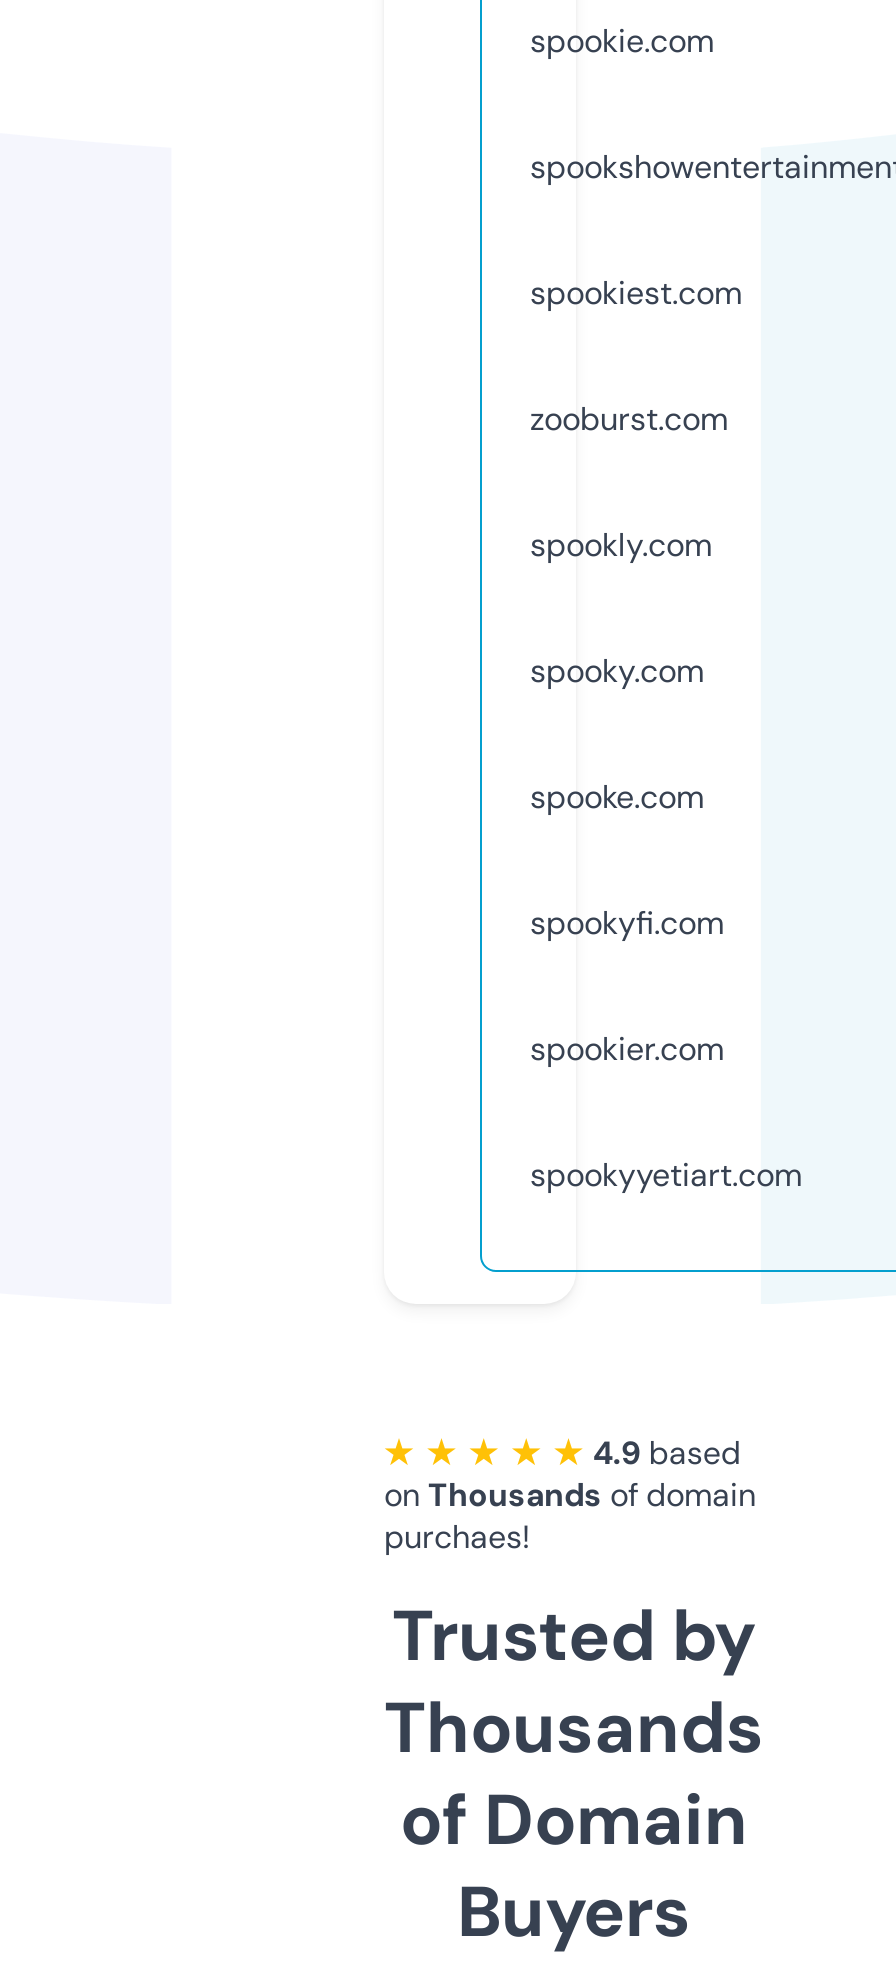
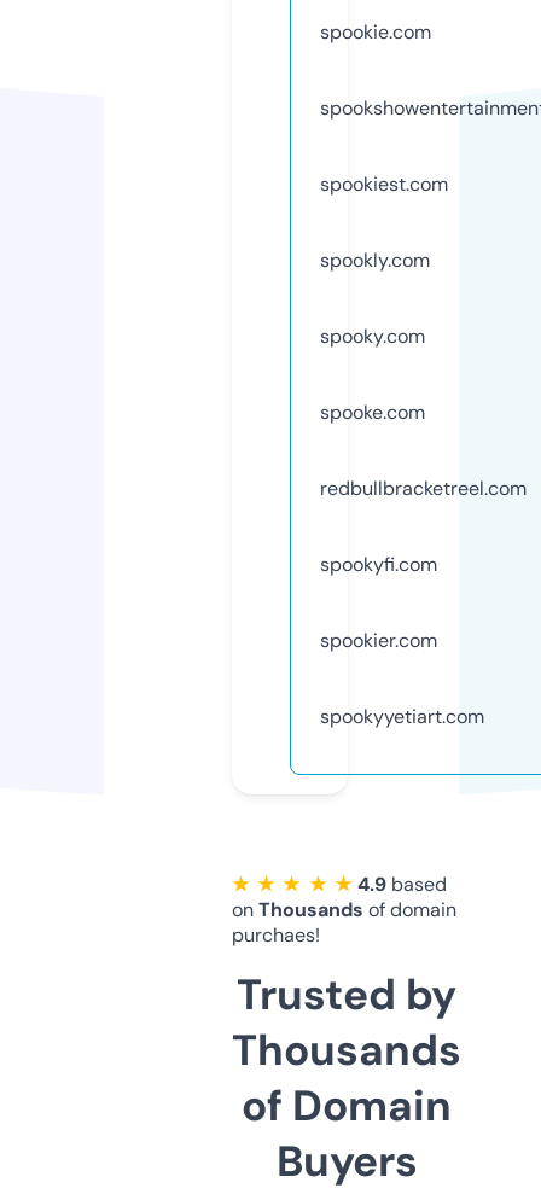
[530,398,728,440] zooburst.com -> none
moved [530,524,712,818] -> [320,247,430,425]: spookly.com | spooky.com | spooke.com
none -> [320,475,527,501] redbullbracketreel.com

